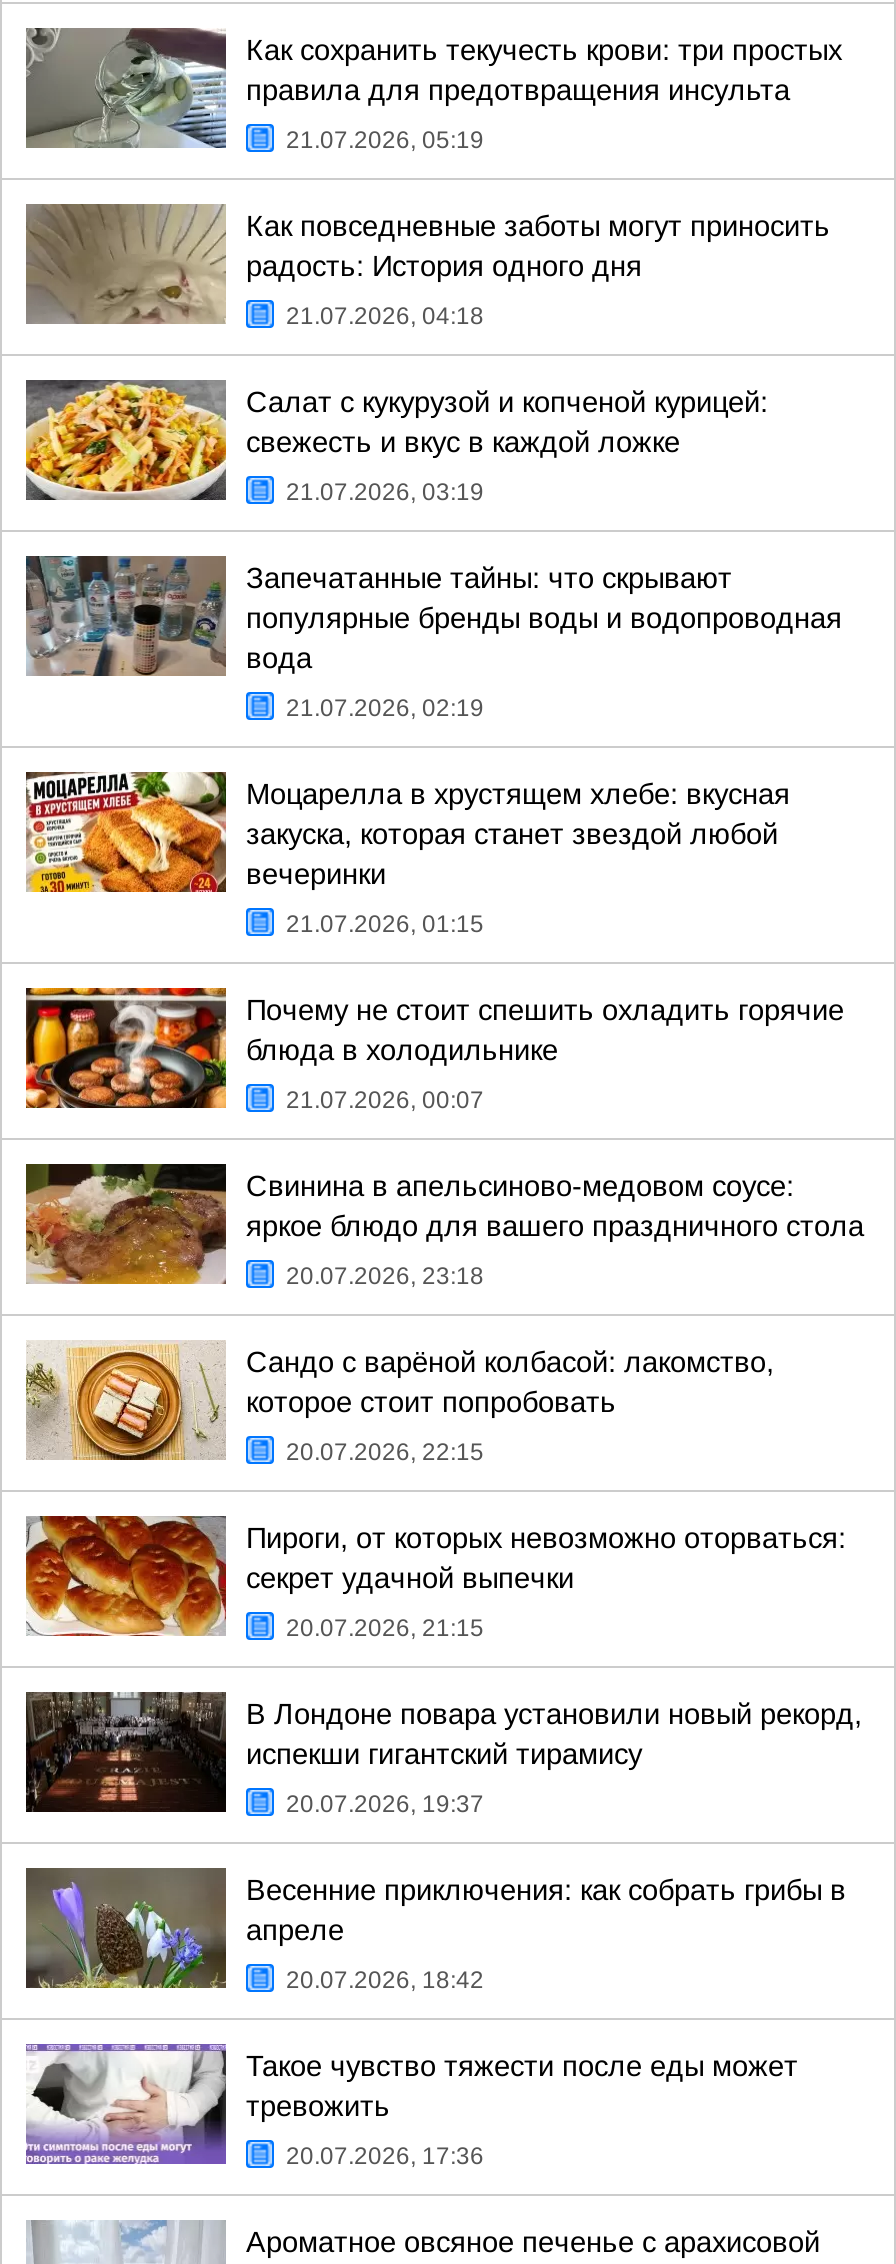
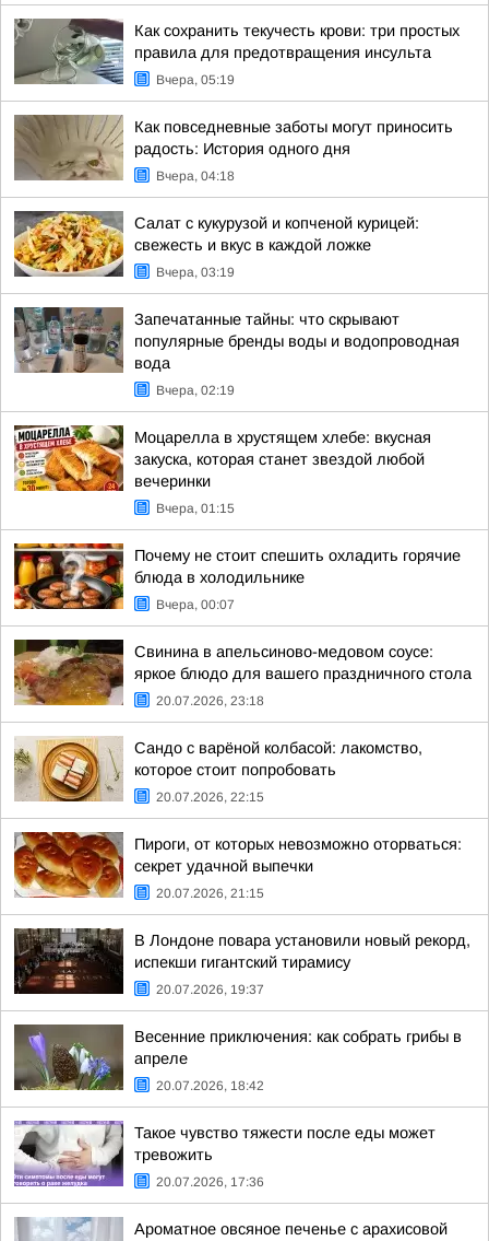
[286,126,484,154] 21.07.2026, 05:19 -> [156,72,235,87] Вчера, 05:19
[286,302,484,330] 21.07.2026, 04:18 -> [156,168,235,184] Вчера, 04:18
[286,478,484,506] 21.07.2026, 03:19 -> [156,265,235,280] Вчера, 03:19
[286,694,484,722] 21.07.2026, 02:19 -> [156,383,235,398] Вчера, 02:19
[286,910,484,938] 21.07.2026, 01:15 -> [156,501,235,516] Вчера, 01:15
[286,1086,484,1114] 21.07.2026, 00:07 -> [156,597,235,612] Вчера, 00:07

